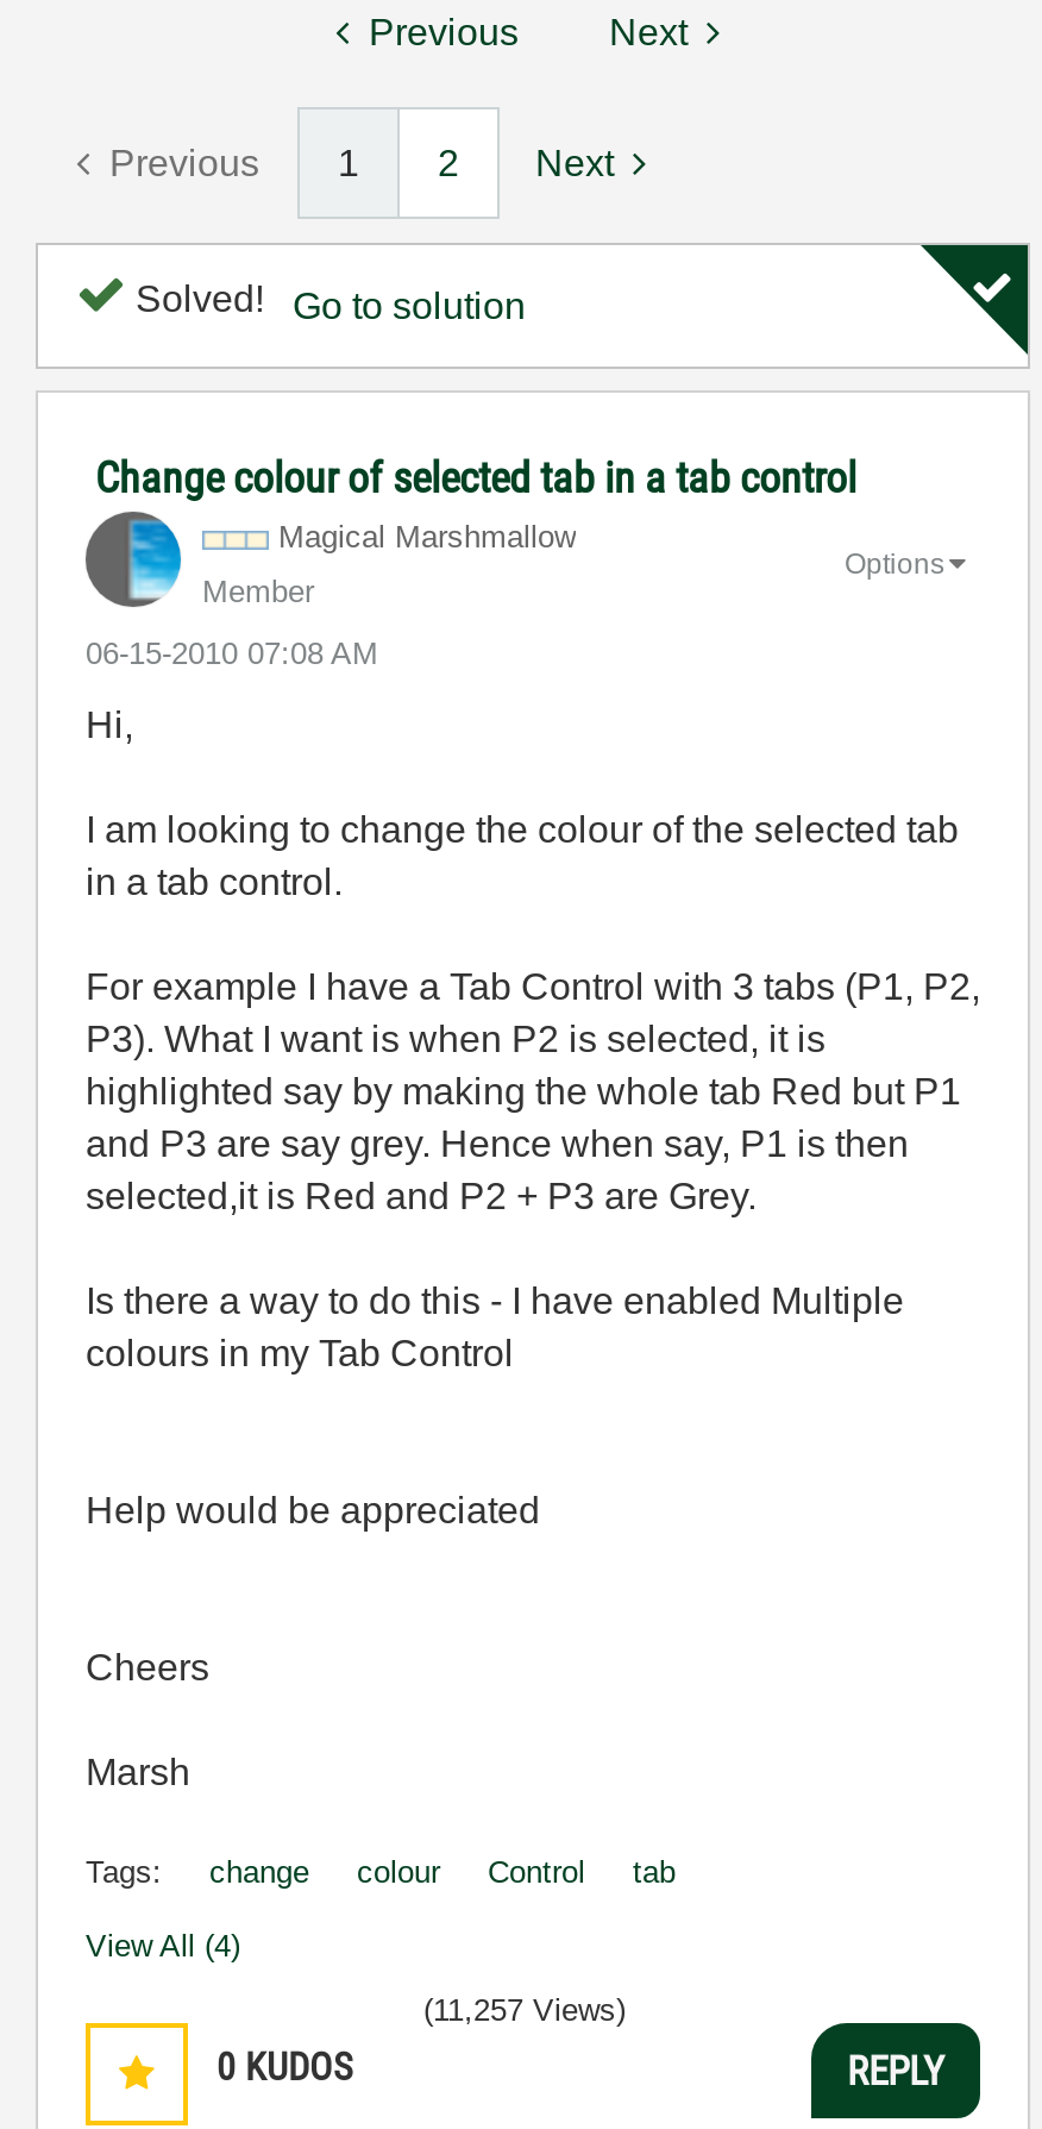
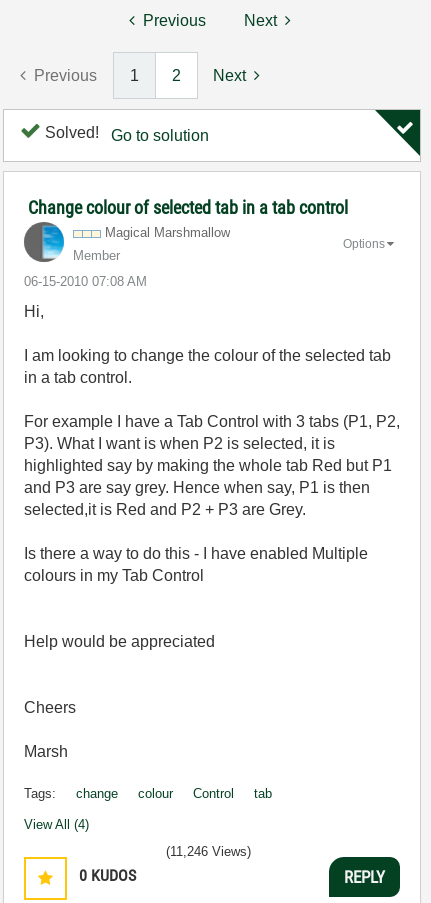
[423,1992,626,2028] (11,257 Views) -> [166,844,251,859] (11,246 Views)

